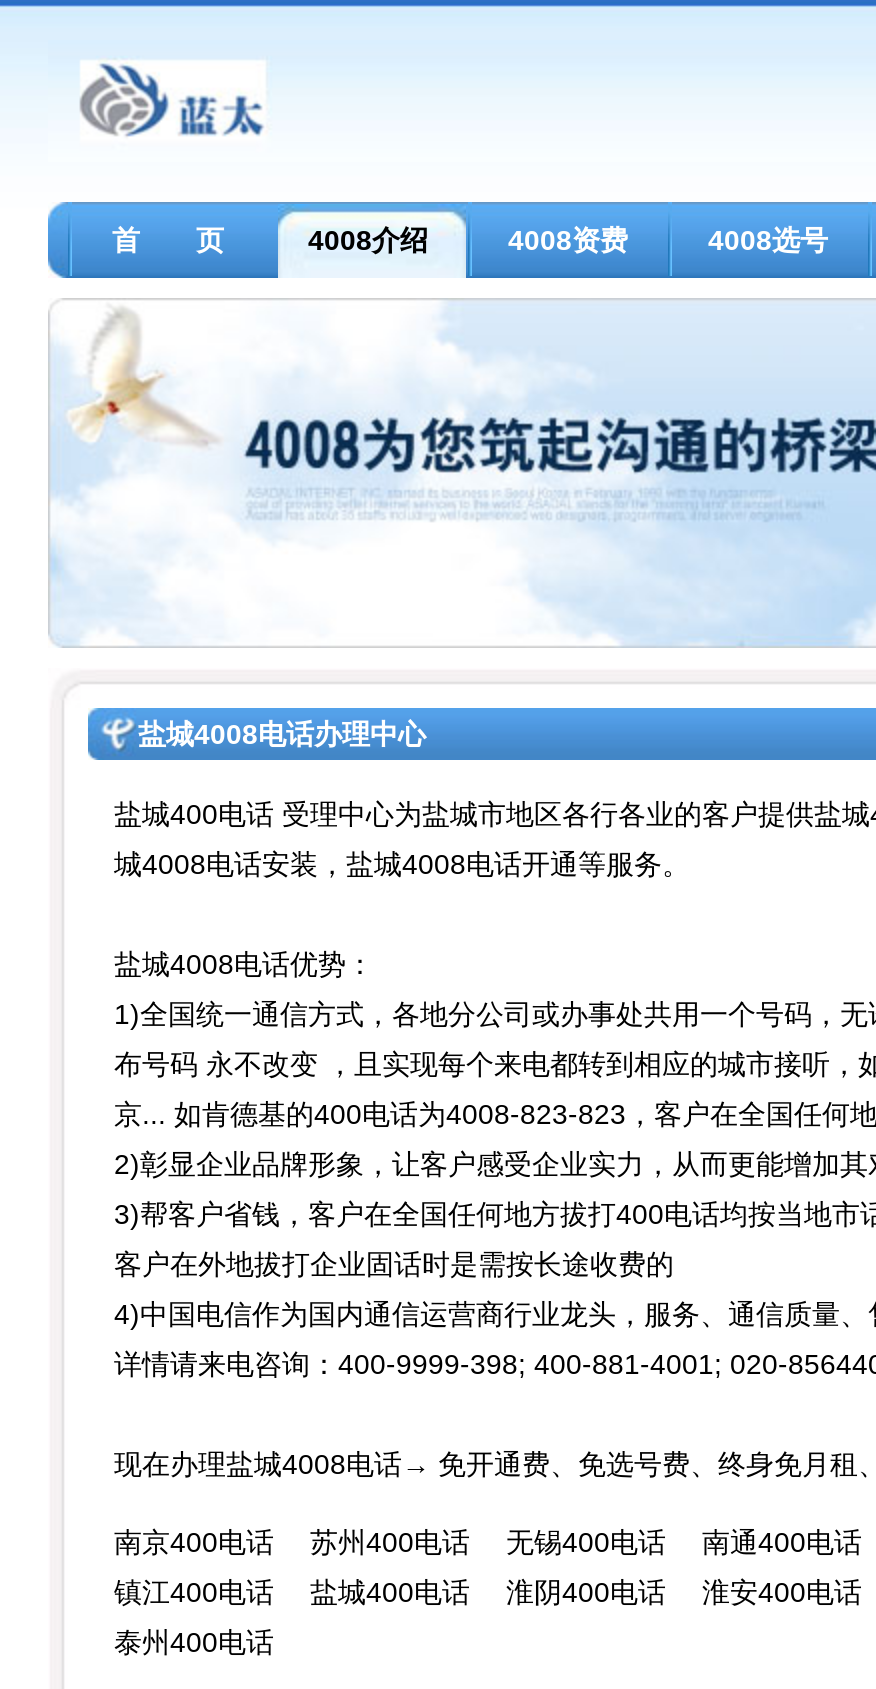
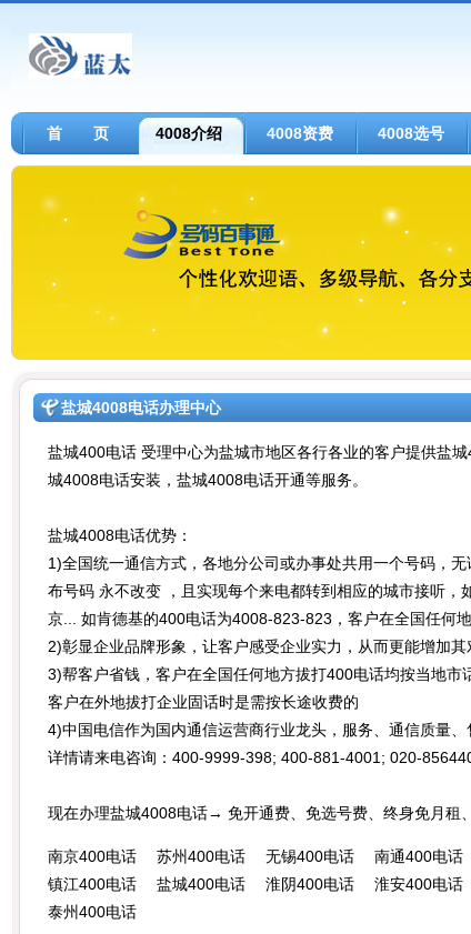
[48,300,870,648] [image] -> [11,165,468,360] [image]

